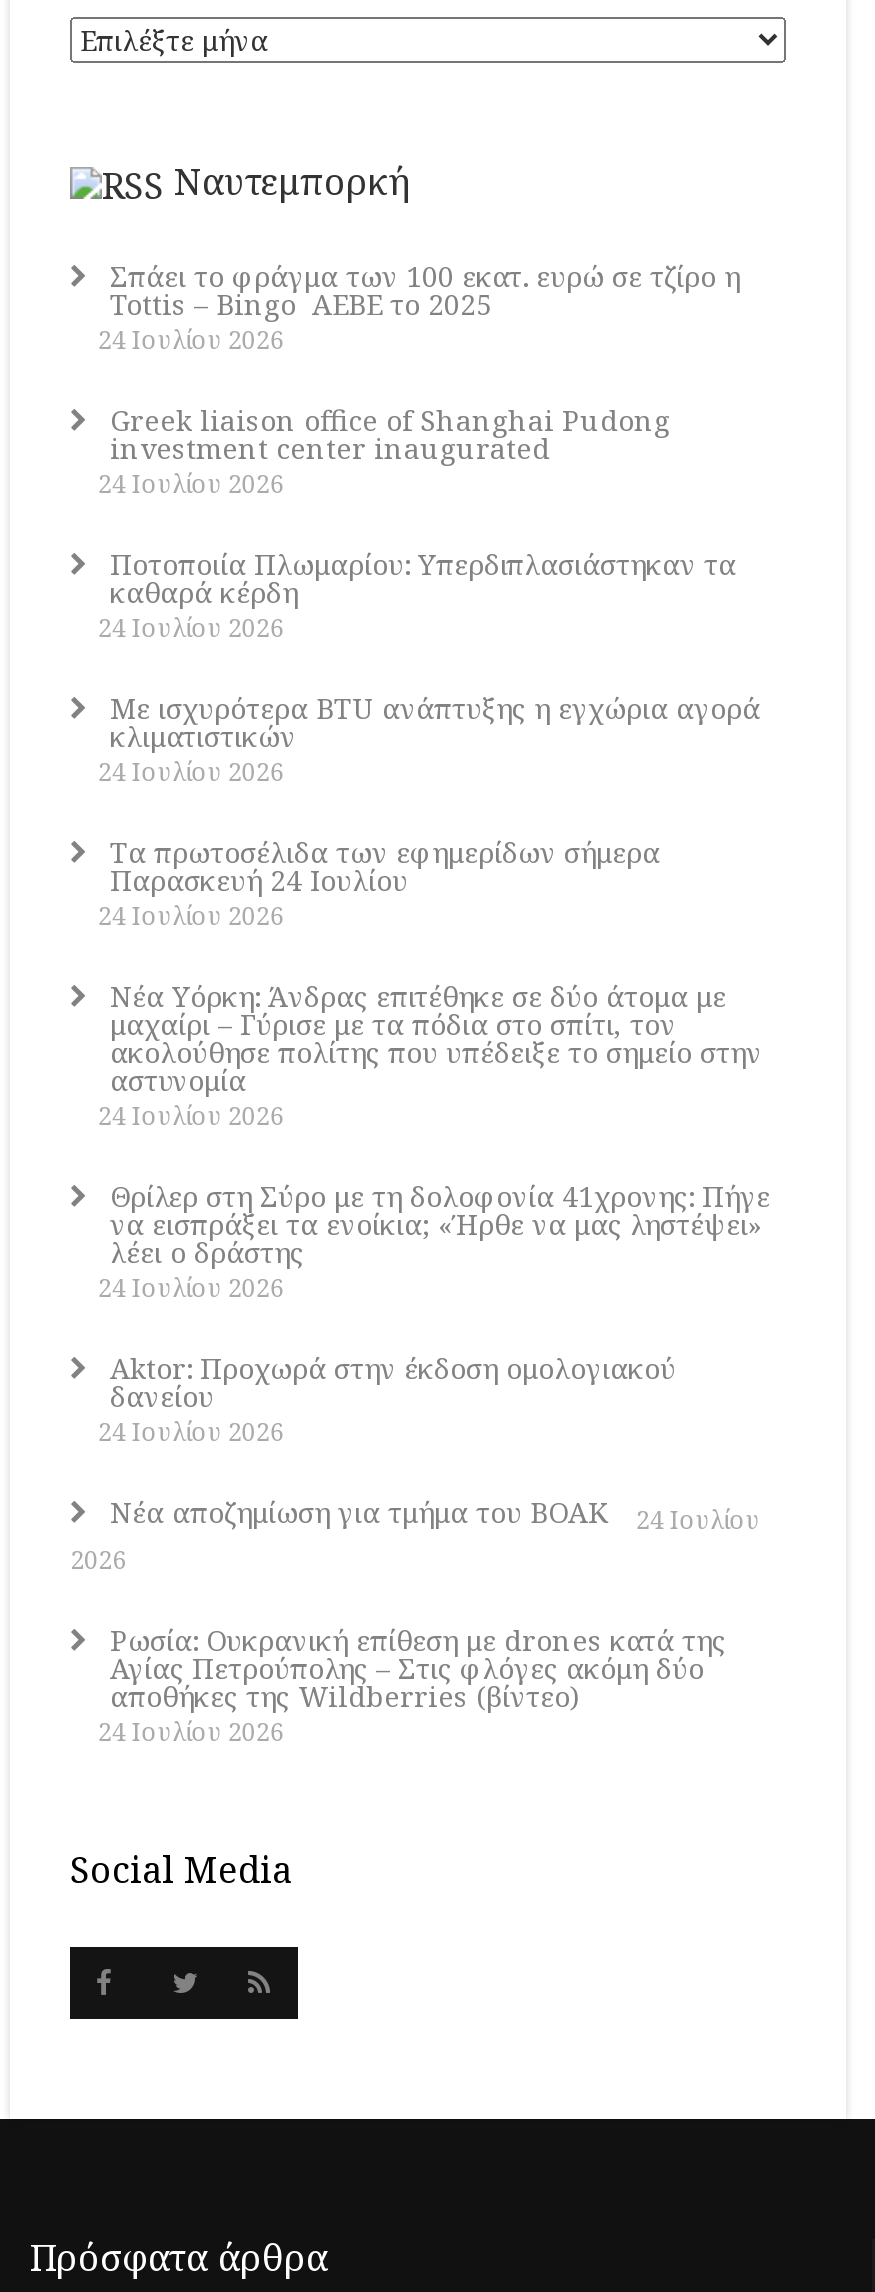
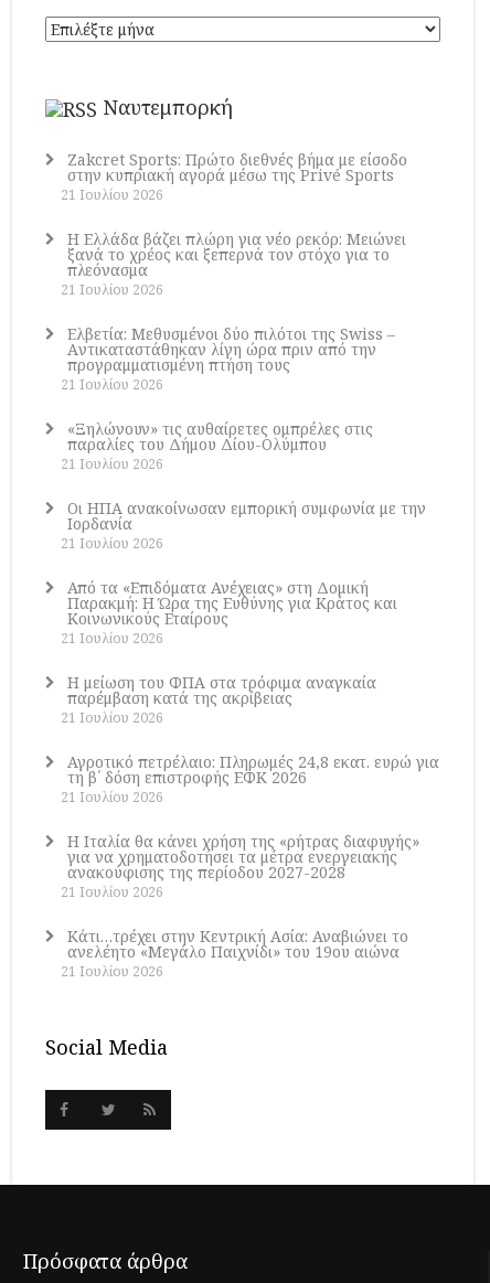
[97,257,740,357] Σπάει το φράγμα των 100 εκατ. ευρώ σε τζίρο η | Tottis – Bingo AEBE το 2025 | 24 Ιουλίου 2026 -> [60,149,407,204] Zakcret Sports: Πρώτο διεθνές βήμα με είσοδο | στην κυπριακή αγορά μέσω της Privé Sports | 21 Ιουλίου 2026
[97,401,670,501] Greek liaison office of Shanghai Pudong | investment center inaugurated | 24 Ιουλίου 2026 -> [60,229,406,299] Η Ελλάδα βάζει πλώρη για νέο ρεκόρ: Μειώνει | ξανά το χρέος και ξεπερνά τον στόχο για το | πλεόνασμα | 21 Ιουλίου 2026
[97,545,736,645] Ποτοποιία Πλωμαρίου: Υπερδιπλασιάστηκαν τα | καθαρά κέρδη | 24 Ιουλίου 2026 -> [60,323,395,394] Ελβετία: Μεθυσμένοι δύο πιλότοι της Swiss – | Aντικαταστάθηκαν λίγη ώρα πριν από την | προγραμματισμένη πτήση τους | 21 Ιουλίου 2026
[97,689,760,789] Με ισχυρότερα BTU ανάπτυξης η εγχώρια αγορά | κλιματιστικών | 24 Ιουλίου 2026 -> [60,418,373,473] «Ξηλώνουν» τις αυθαίρετες ομπρέλες στις | παραλίες του Δήμου Δίου-Ολύμπου | 21 Ιουλίου 2026
[97,833,660,933] Τα πρωτοσέλιδα των εφημερίδων σήμερα | Παρασκευή 24 Ιουλίου | 24 Ιουλίου 2026 -> [60,498,426,553] Οι ΗΠΑ ανακοίνωσαν εμπορική συμφωνία με την | Ιορδανία | 21 Ιουλίου 2026
[97,977,762,1133] Νέα Υόρκη: Άνδρας επιτέθηκε σε δύο άτομα με | μαχαίρι – Γύρισε με τα πόδια στο σπίτι, τον | ακολούθησε πολίτης που υπέδειξε το σημείο στην | αστυνομία | 24 Ιουλίου 2026 -> [60,577,397,648] Από τα «Επιδόματα Ανέχειας» στη Δομική | Παρακμή: Η Ώρα της Ευθύνης για Κράτος και | Κοινωνικούς Εταίρους | 21 Ιουλίου 2026
[97,1177,770,1305] Θρίλερ στη Σύρο με τη δολοφονία 41χρονης: Πήγε | να εισπράξει τα ενοίκια; «Ήρθε να μας ληστέψει» | λέει ο δράστης | 24 Ιουλίου 2026 -> [60,672,376,727] Η μείωση του ΦΠΑ στα τρόφιμα αναγκαία | παρέμβαση κατά της ακρίβειας | 21 Ιουλίου 2026
[97,1349,676,1449] Aktor: Προχωρά στην έκδοση ομολογιακού | δανείου | 24 Ιουλίου 2026 -> [60,751,439,807] Αγροτικό πετρέλαιο: Πληρωμές 24,8 εκατ. ευρώ για | τη β΄ δόση επιστροφής ΕΦΚ 2026 | 21 Ιουλίου 2026
[70,1493,759,1577] Νέα αποζημίωση για τμήμα του ΒΟΑΚ | 24 Ιουλίου | 2026 -> [60,831,419,902] Η Ιταλία θα κάνει χρήση της «ρήτρας διαφυγής» | για να χρηματοδοτήσει τα μέτρα ενεργειακής | ανακούφισης της περίοδου 2027-2028 | 21 Ιουλίου 2026
[97,1621,726,1749] Ρωσία: Ουκρανική επίθεση με drones κατά της | Αγίας Πετρούπολης – Στις φλόγες ακόμη δύο | αποθήκες της Wildberries (βίντεο) | 24 Ιουλίου 2026 -> [60,926,408,981] Κάτι…τρέχει στην Κεντρική Ασία: Αναβιώνει το | ανελέητο «Μεγάλο Παιχνίδι» του 19ου αιώνα | 21 Ιουλίου 2026

